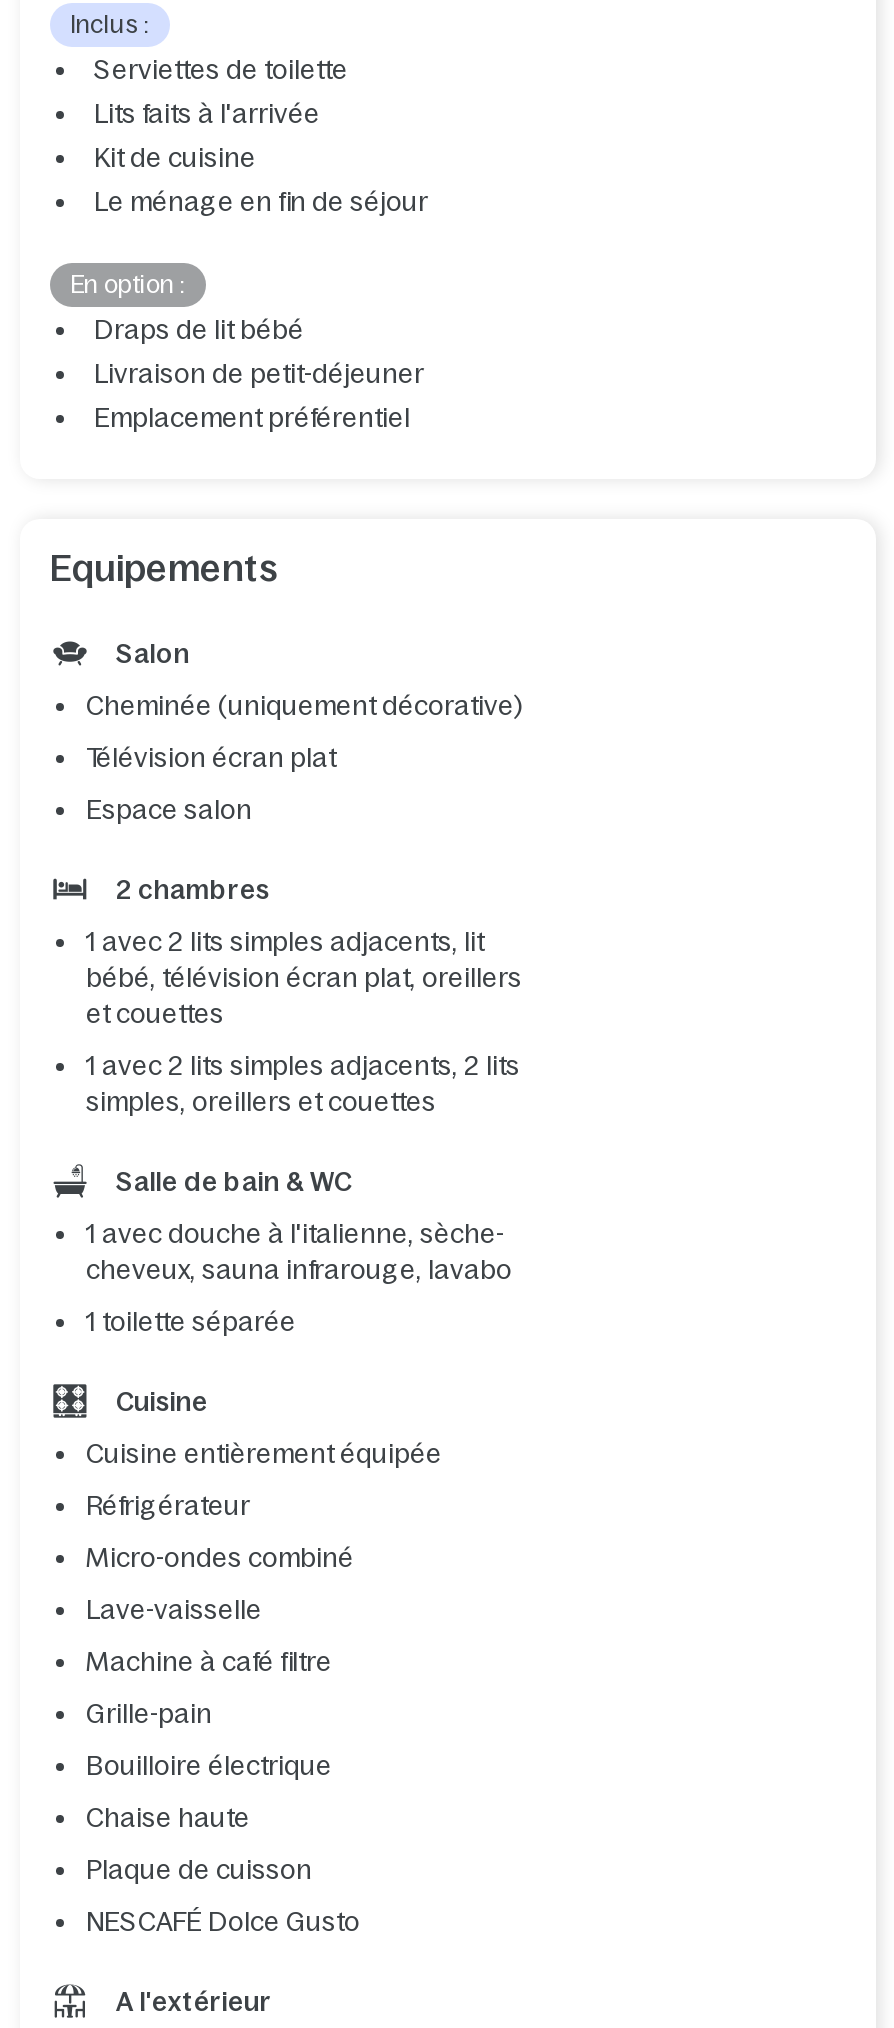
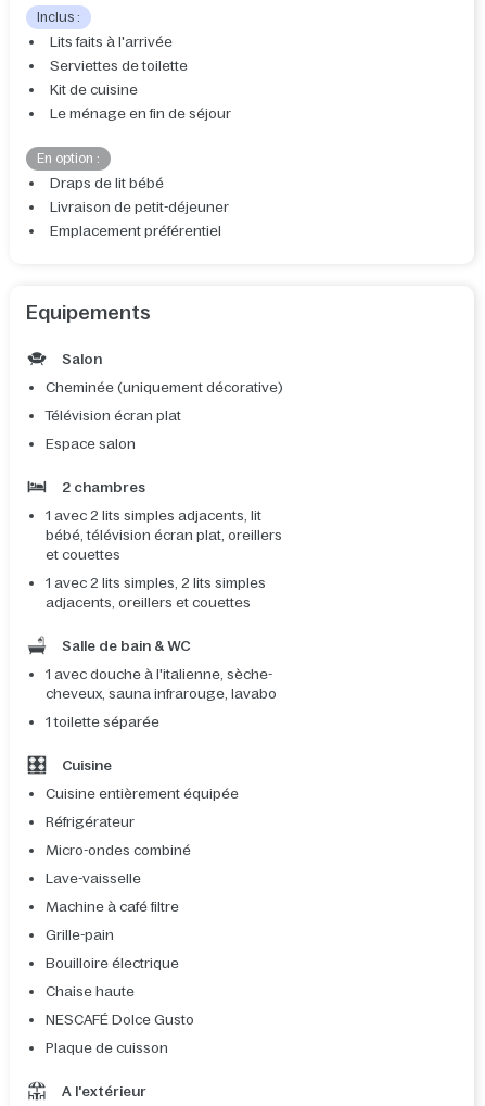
moved [94,55,348,85] -> [50,58,188,74]: Serviettes de toilette
moved [94,99,320,129] -> [50,34,173,50]: Lits faits à l'arrivée
[86,1051,520,1081] 1 avec 2 lits simples adjacents, 2 lits -> [46,575,266,591] 1 avec 2 lits simples, 2 lits simples
[86,1087,436,1117] simples, oreillers et couettes -> [46,595,251,611] adjacents, oreillers et couettes
moved [86,1855,312,1885] -> [46,1040,168,1056]: Plaque de cuisson
moved [86,1907,360,1937] -> [46,1012,194,1028]: NESCAFÉ Dolce Gusto

